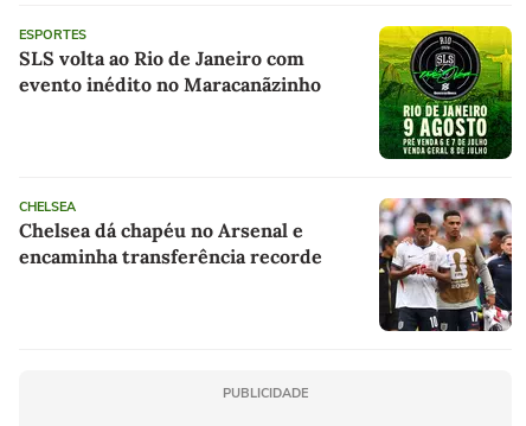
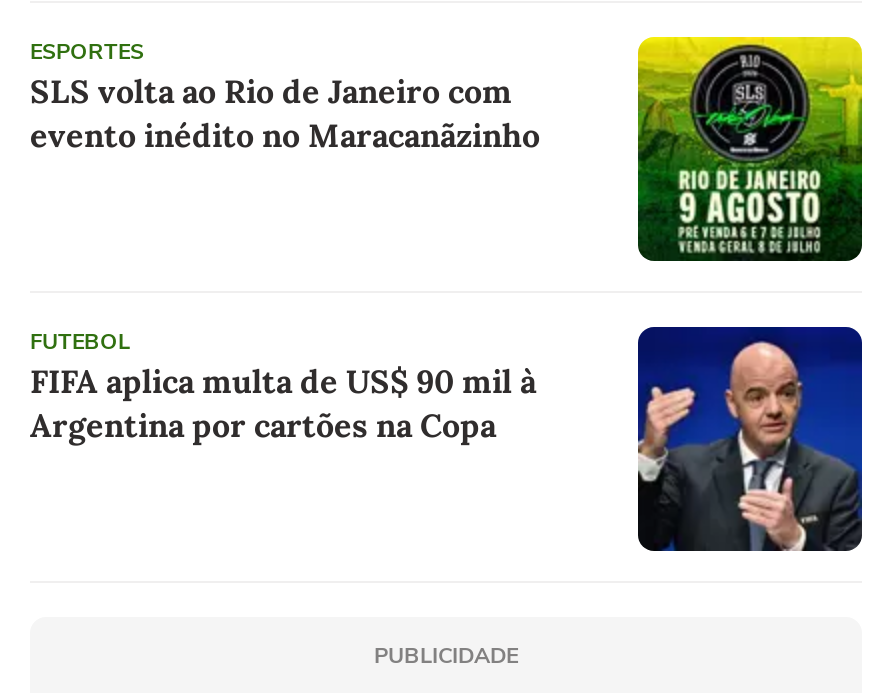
[19,198,322,268] CHELSEA | Chelsea dá chapéu no Arsenal e | encaminha transferência recorde -> [30,326,536,444] FUTEBOL | FIFA aplica multa de US$ 90 mil à | Argentina por cartões na Copa
[378,197,513,332] [image] -> [636,325,864,551] [image]

